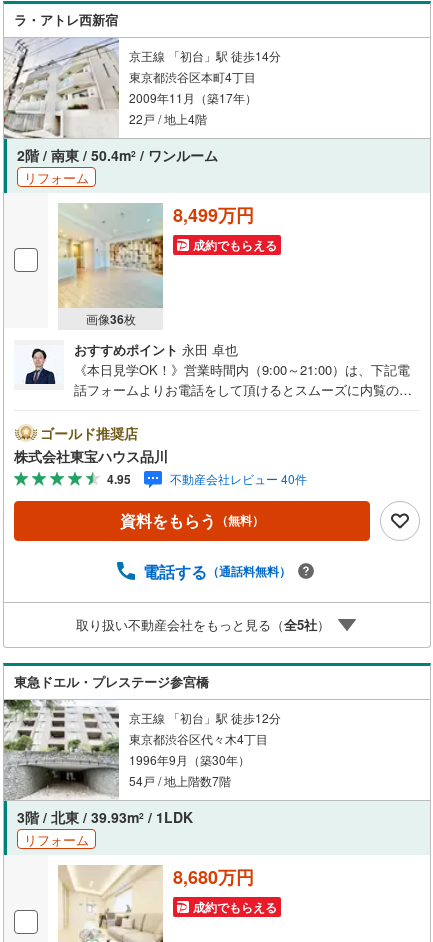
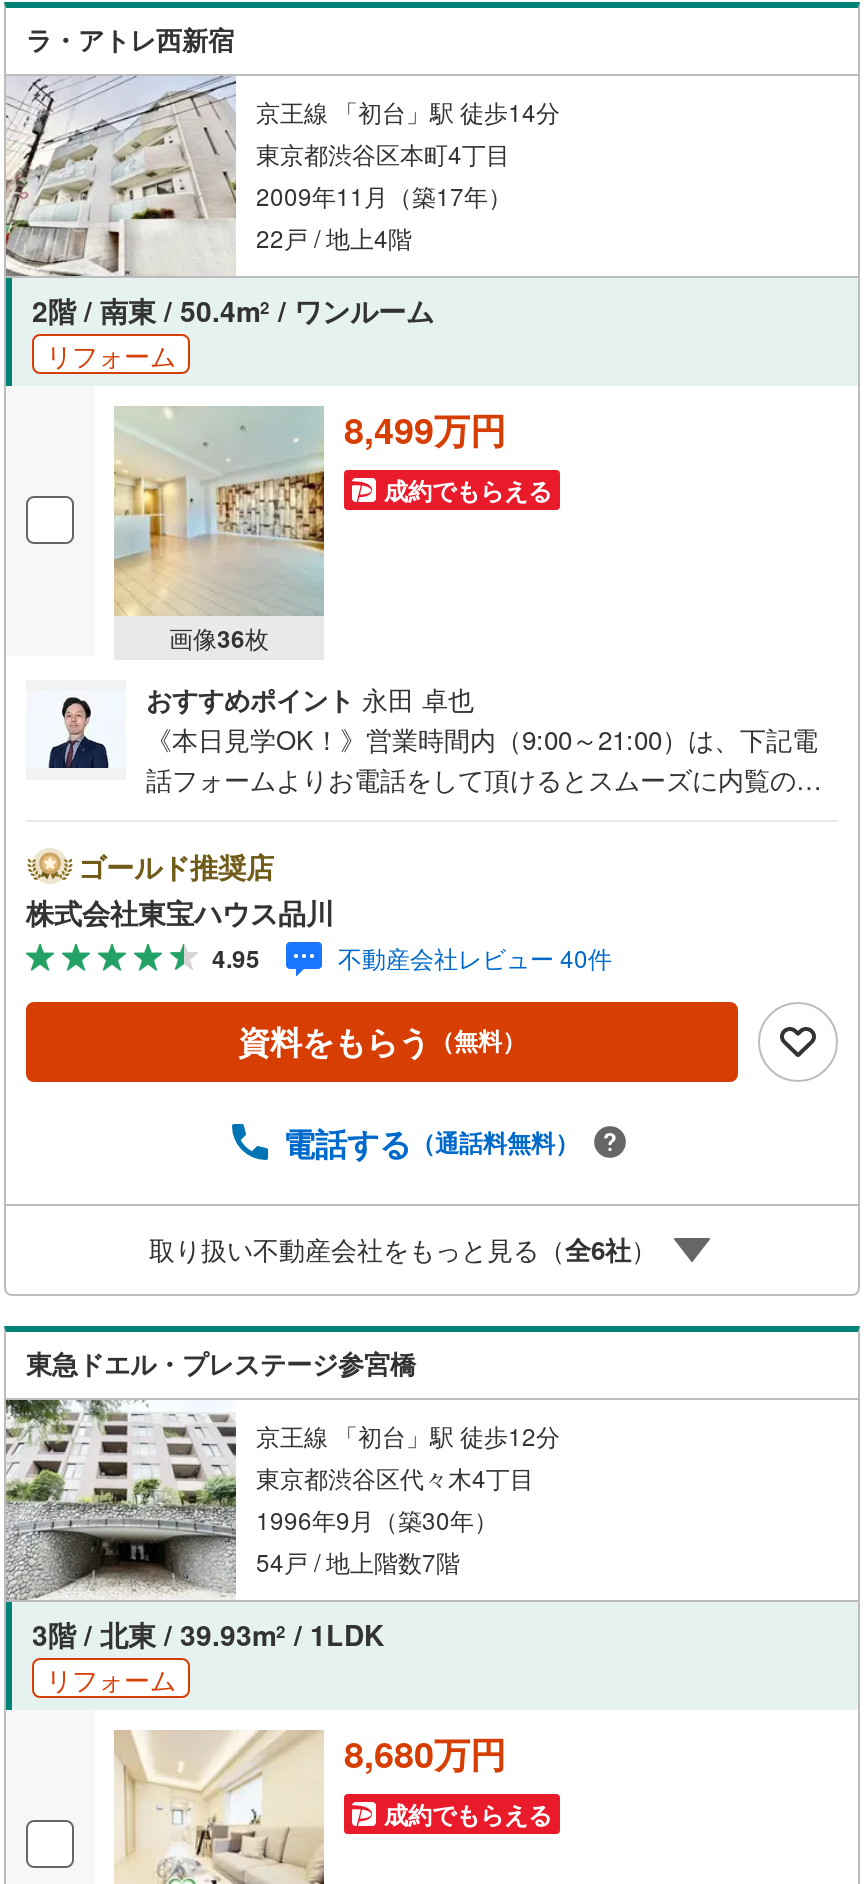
[75,615,329,634] 取り扱い不動産会社をもっと見る（全5社） -> [149,1230,657,1268] 取り扱い不動産会社をもっと見る（全6社）

